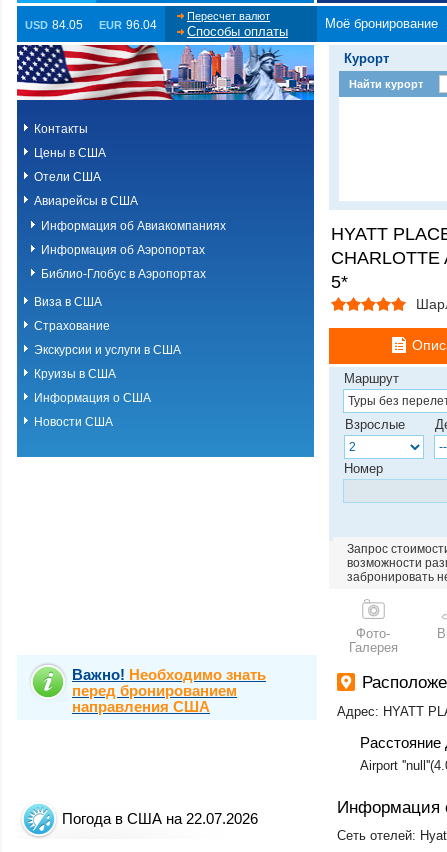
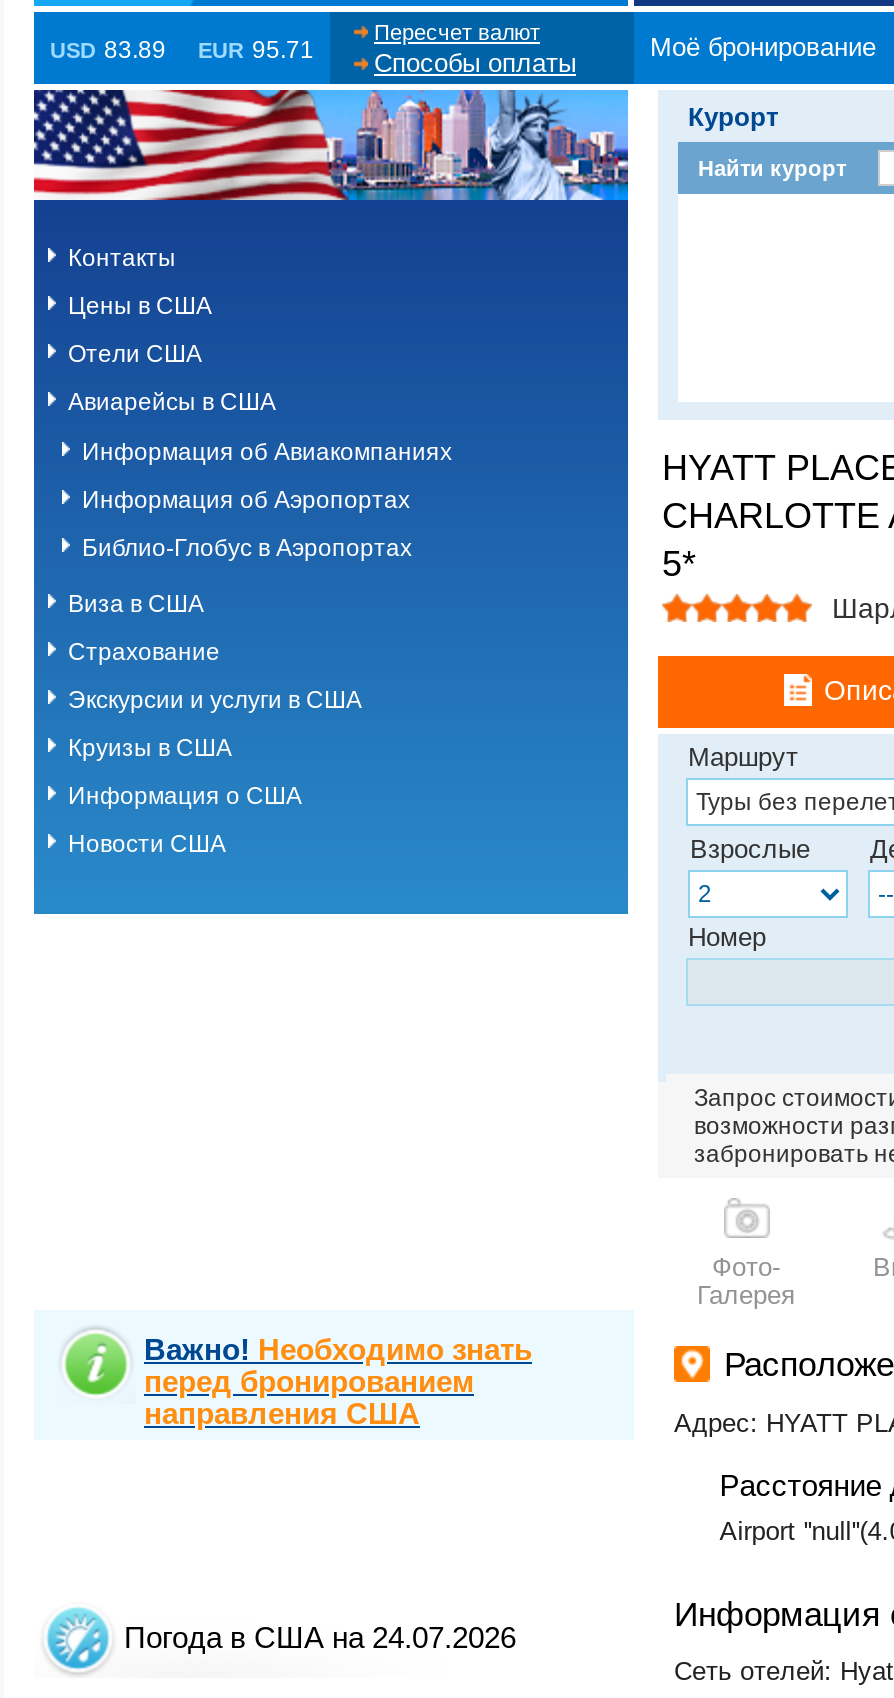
[25,18,83,32] USD 84.05 -> [50,36,166,64] USD 83.89
[99,18,157,32] EUR 96.04 -> [198,36,314,64] EUR 95.71
[62,810,258,827] Погода в США на 22.07.2026 -> [124,1620,516,1654] Погода в США на 24.07.2026

